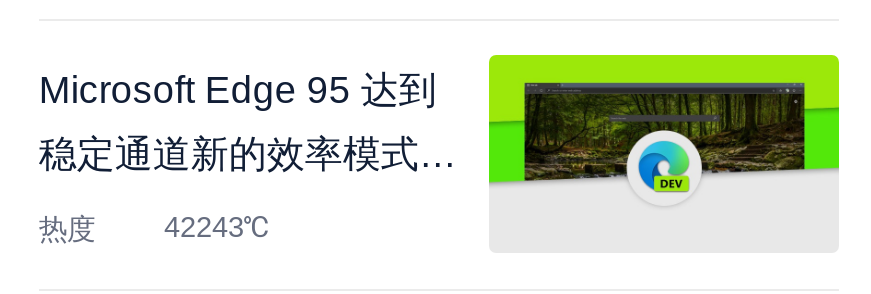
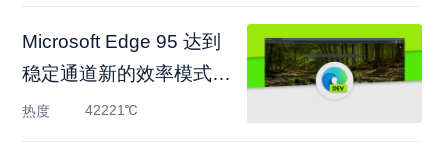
[164,212,270,244] 42243℃ -> [84,102,137,118] 42221℃

